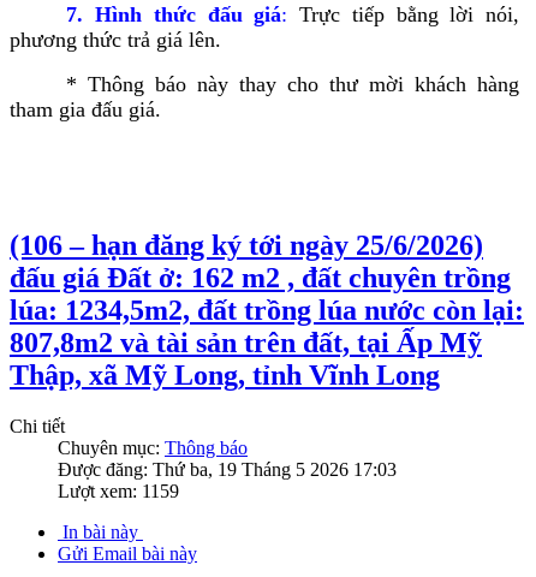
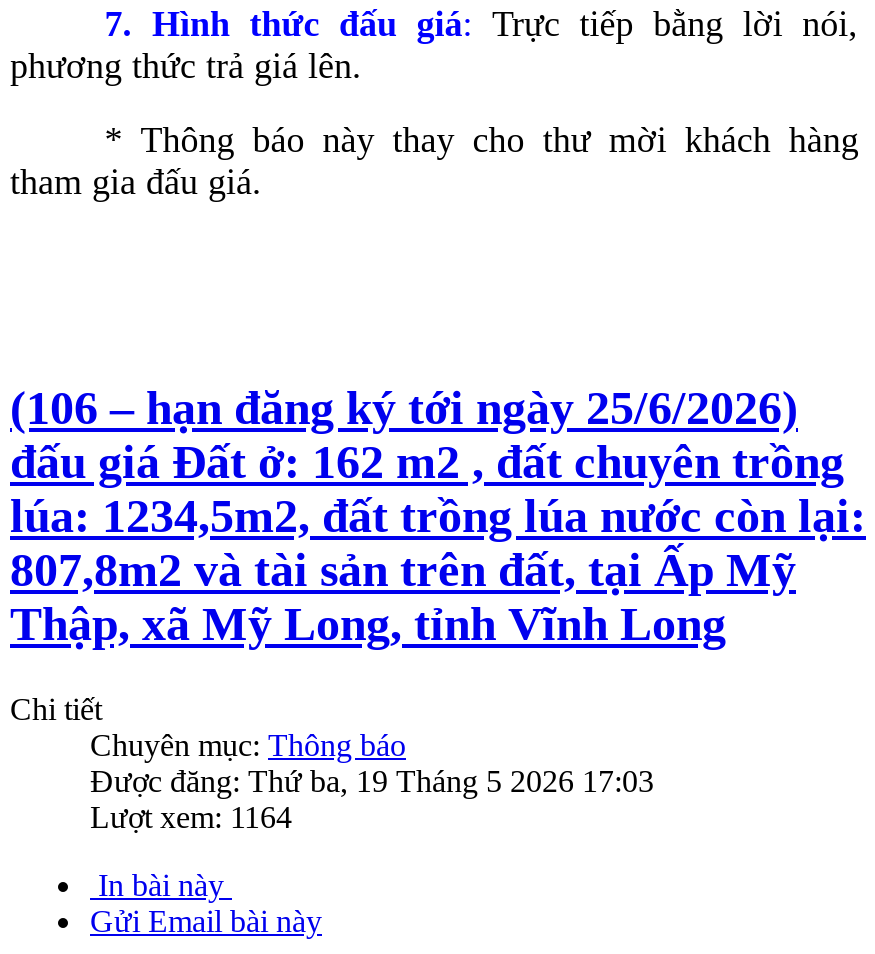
[58,481,179,502] Lượt xem:1159 -> [90,800,292,834] Lượt xem:1164

